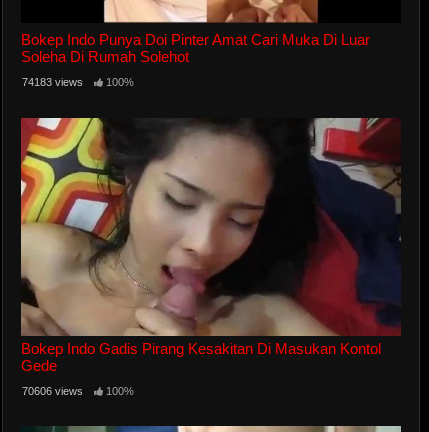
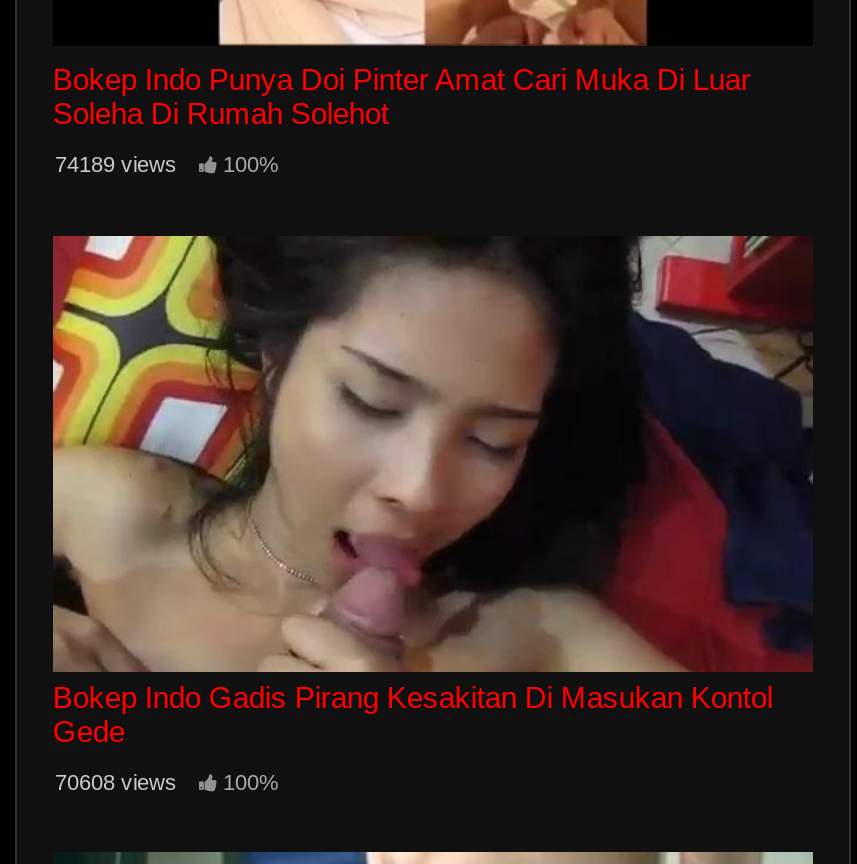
[22,76,134,88] 74183 views 100% -> [55,152,279,176] 74189 views 100%
[22,385,134,397] 70606 views 100% -> [55,769,279,793] 70608 views 100%

